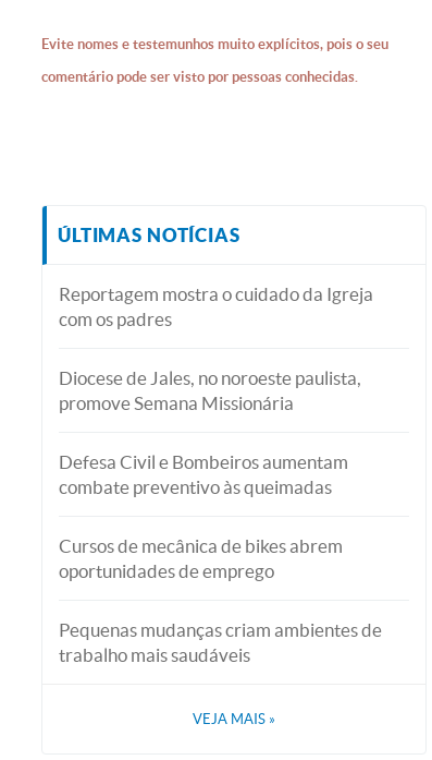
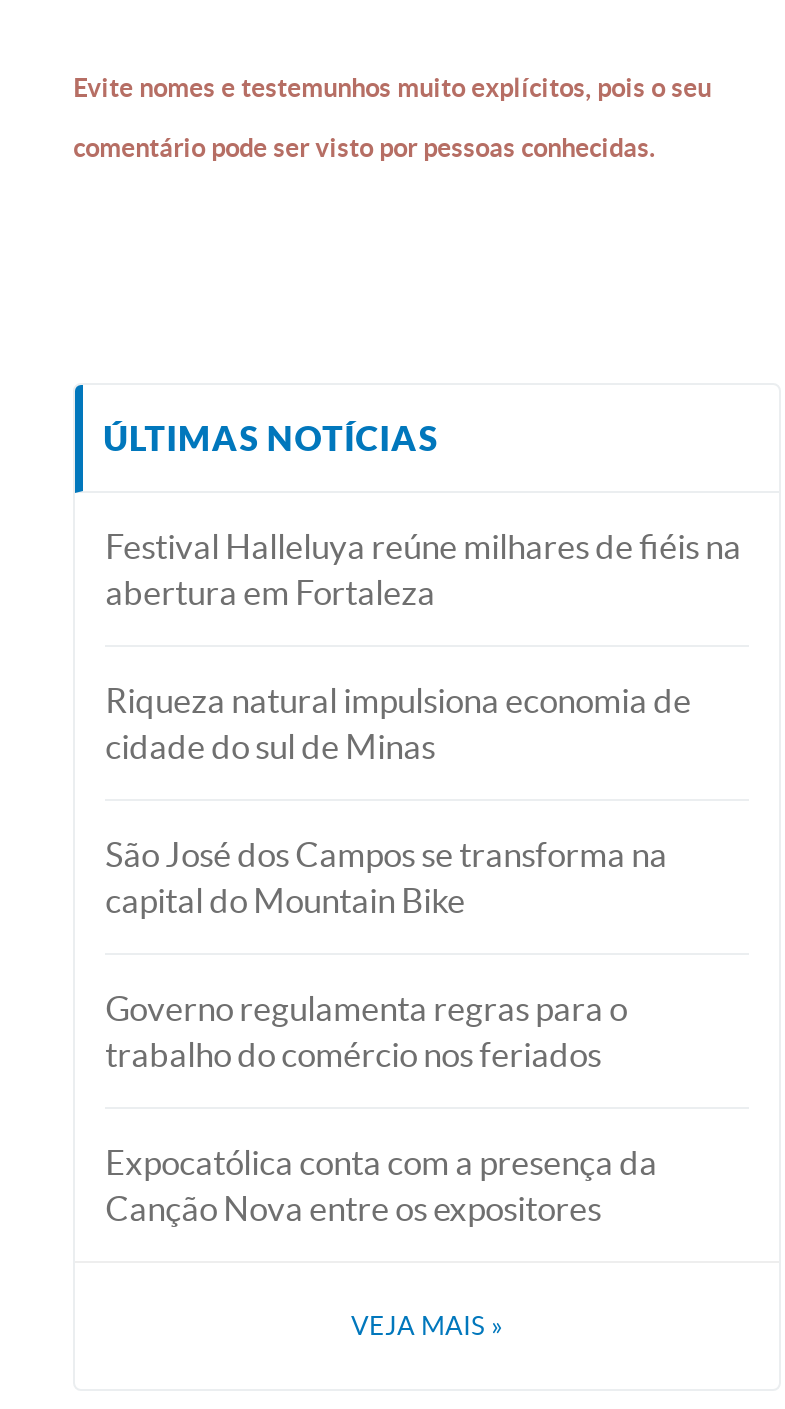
[59,284,373,329] Reportagem mostra o cuidado da Igreja | com os padres -> [105,527,741,611] Festival Halleluya reúne milhares de fiéis na | abertura em Fortaleza
[59,367,361,413] Diocese de Jales, no noroeste paulista, | promove Semana Missionária -> [105,681,691,765] Riqueza natural impulsiona economia de | cidade do sul de Minas
[59,451,348,497] Defesa Civil e Bombeiros aumentam | combate preventivo às queimadas -> [105,835,667,919] São José dos Campos se transforma na | capital do Mountain Bike
[59,535,343,581] Cursos de mecânica de bikes abrem | oportunidades de emprego -> [105,989,627,1073] Governo regulamenta regras para o | trabalho do comércio nos feriados
[59,619,382,665] Pequenas mudanças criam ambientes de | trabalho mais saudáveis -> [105,1143,657,1227] Expocatólica conta com a presença da | Canção Nova entre os expositores

